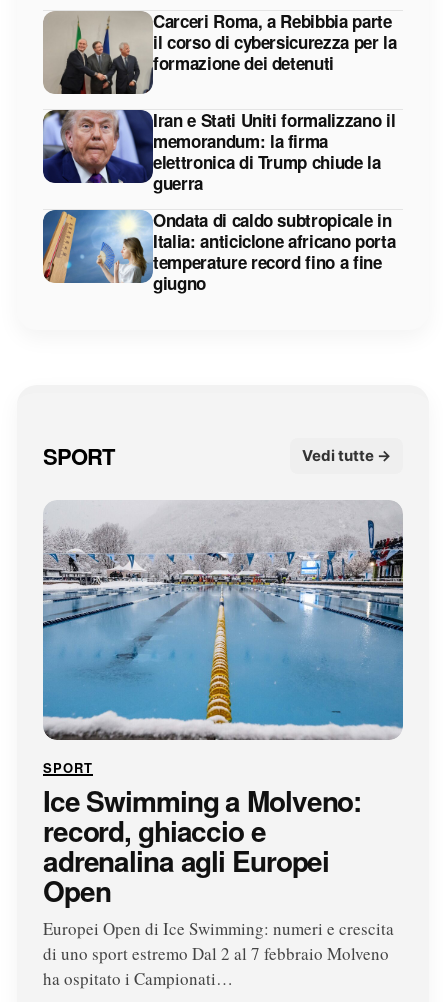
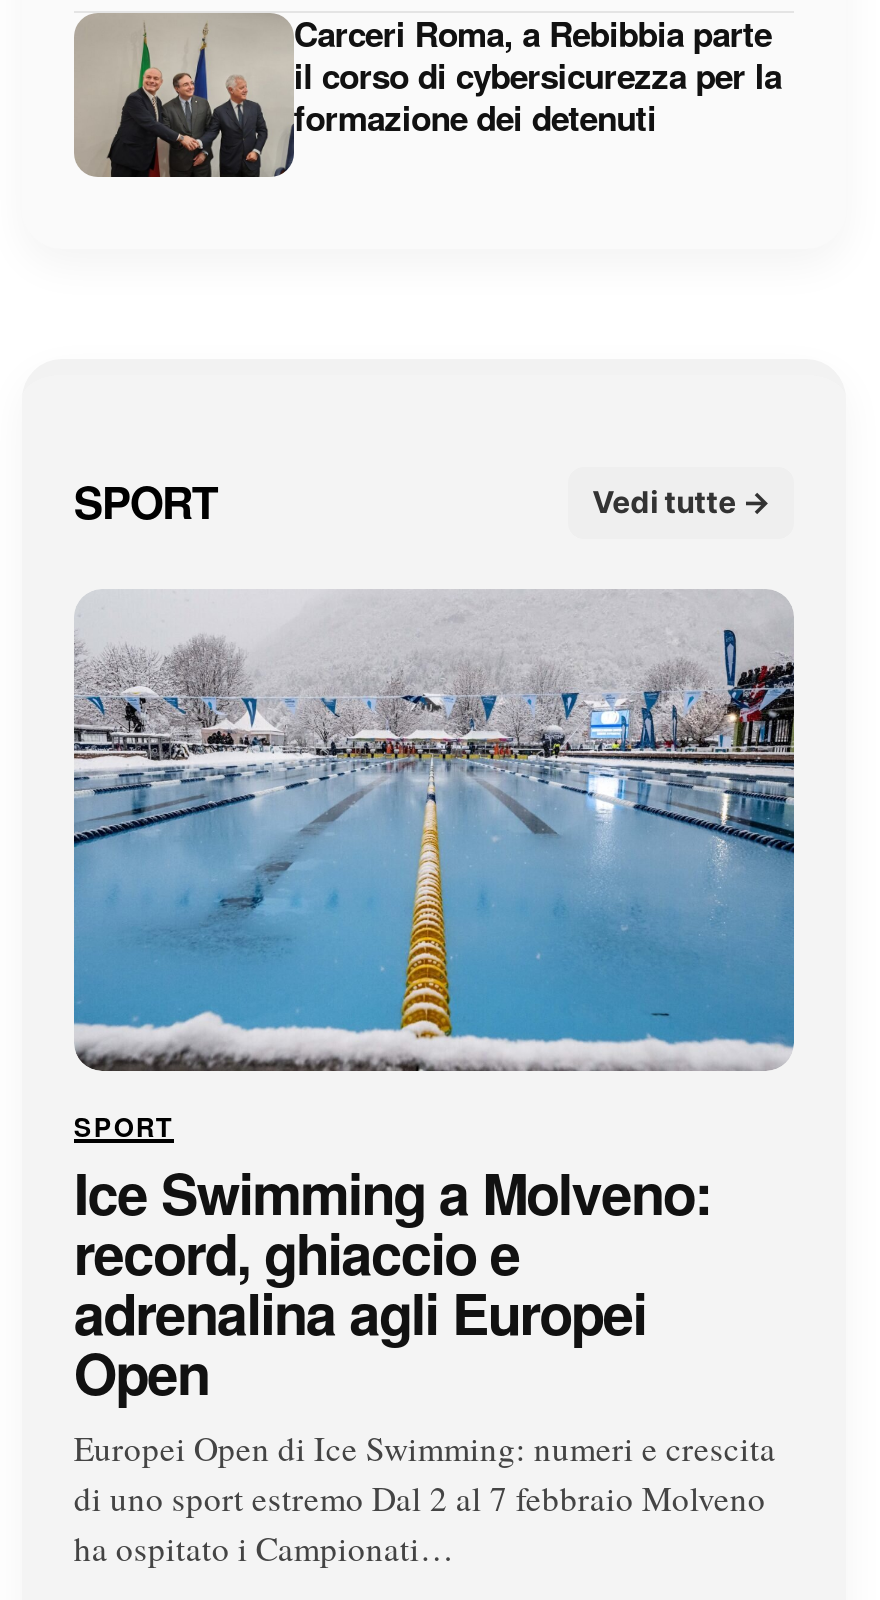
[42,108,395,295] [image] | Iran e Stati Uniti formalizzano il | memorandum: la firma | elettronica di Trump chiude la | guerra | Ondata di caldo subtropicale in | Italia: anticiclone africano porta | temperature record fino a fine | giugno -> none
[42,209,138,284] [image] -> none

